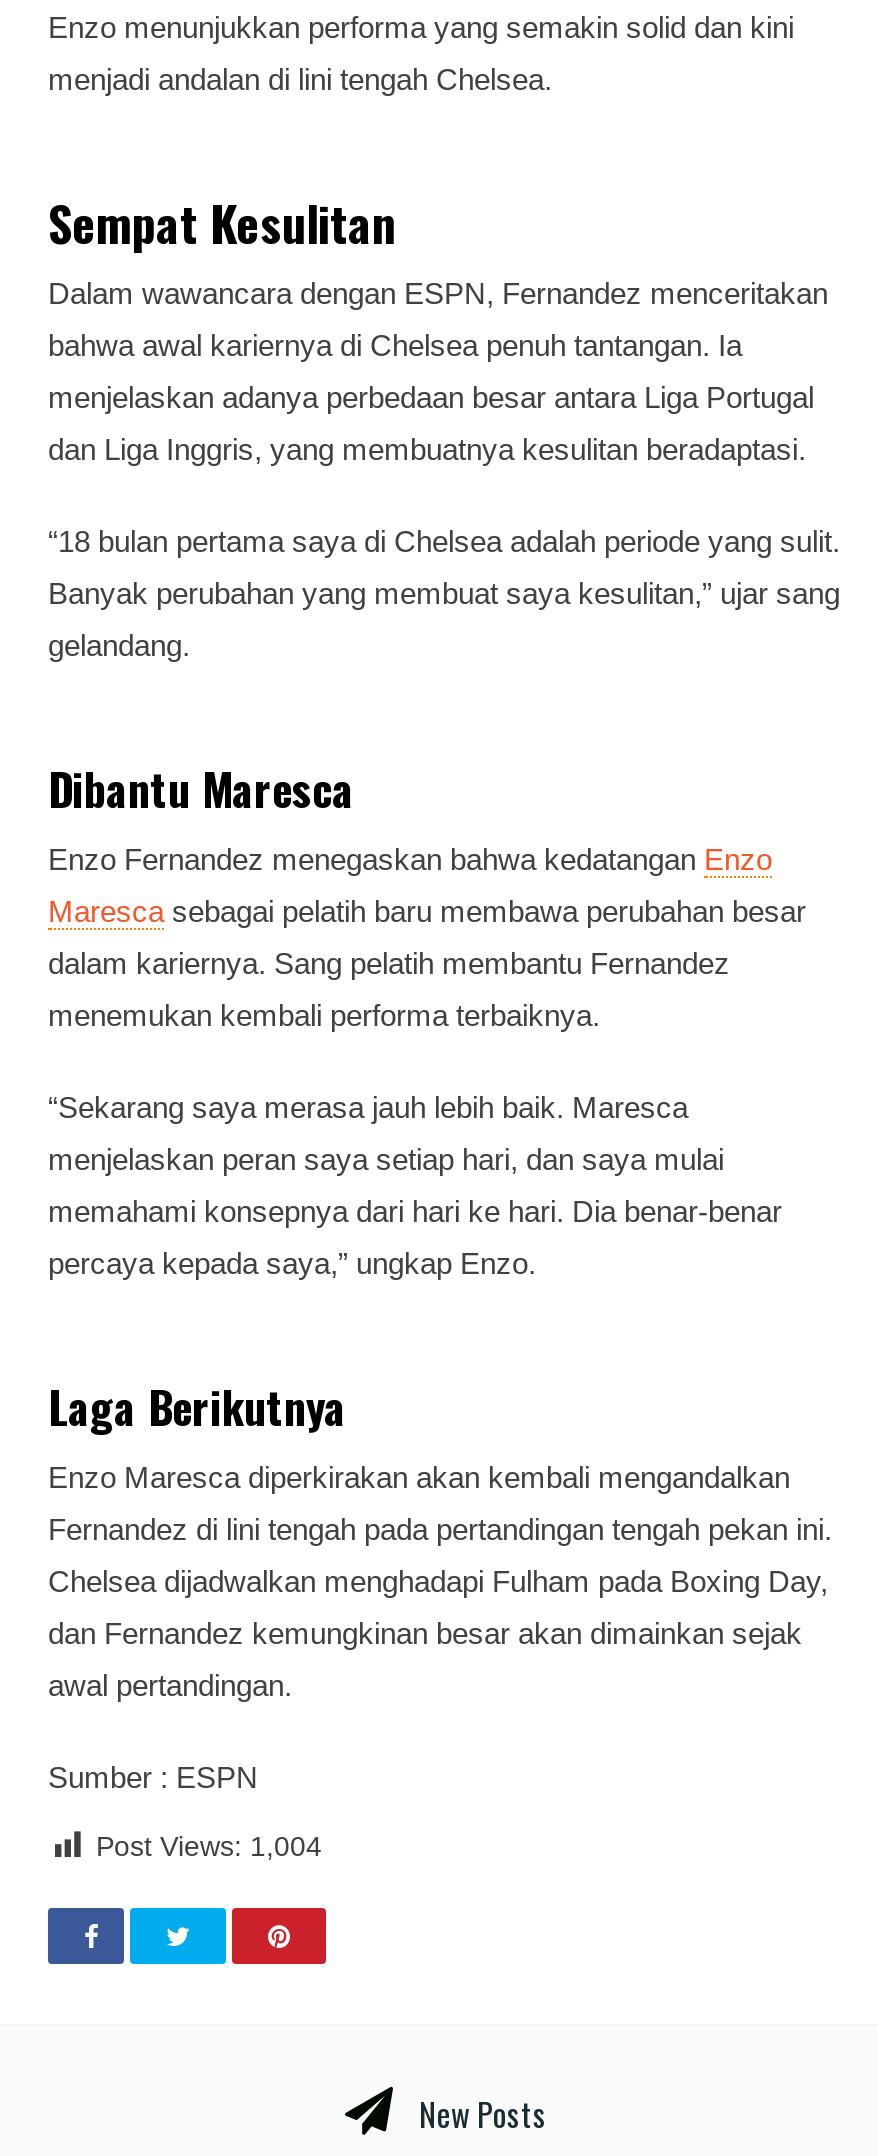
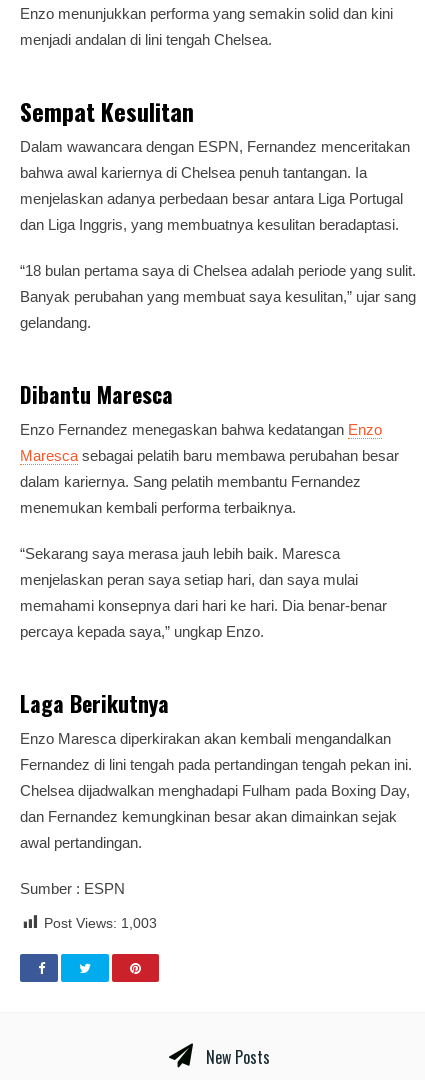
[96,1829,322,1861] Post Views: 1,004 -> [44,915,157,931] Post Views: 1,003

